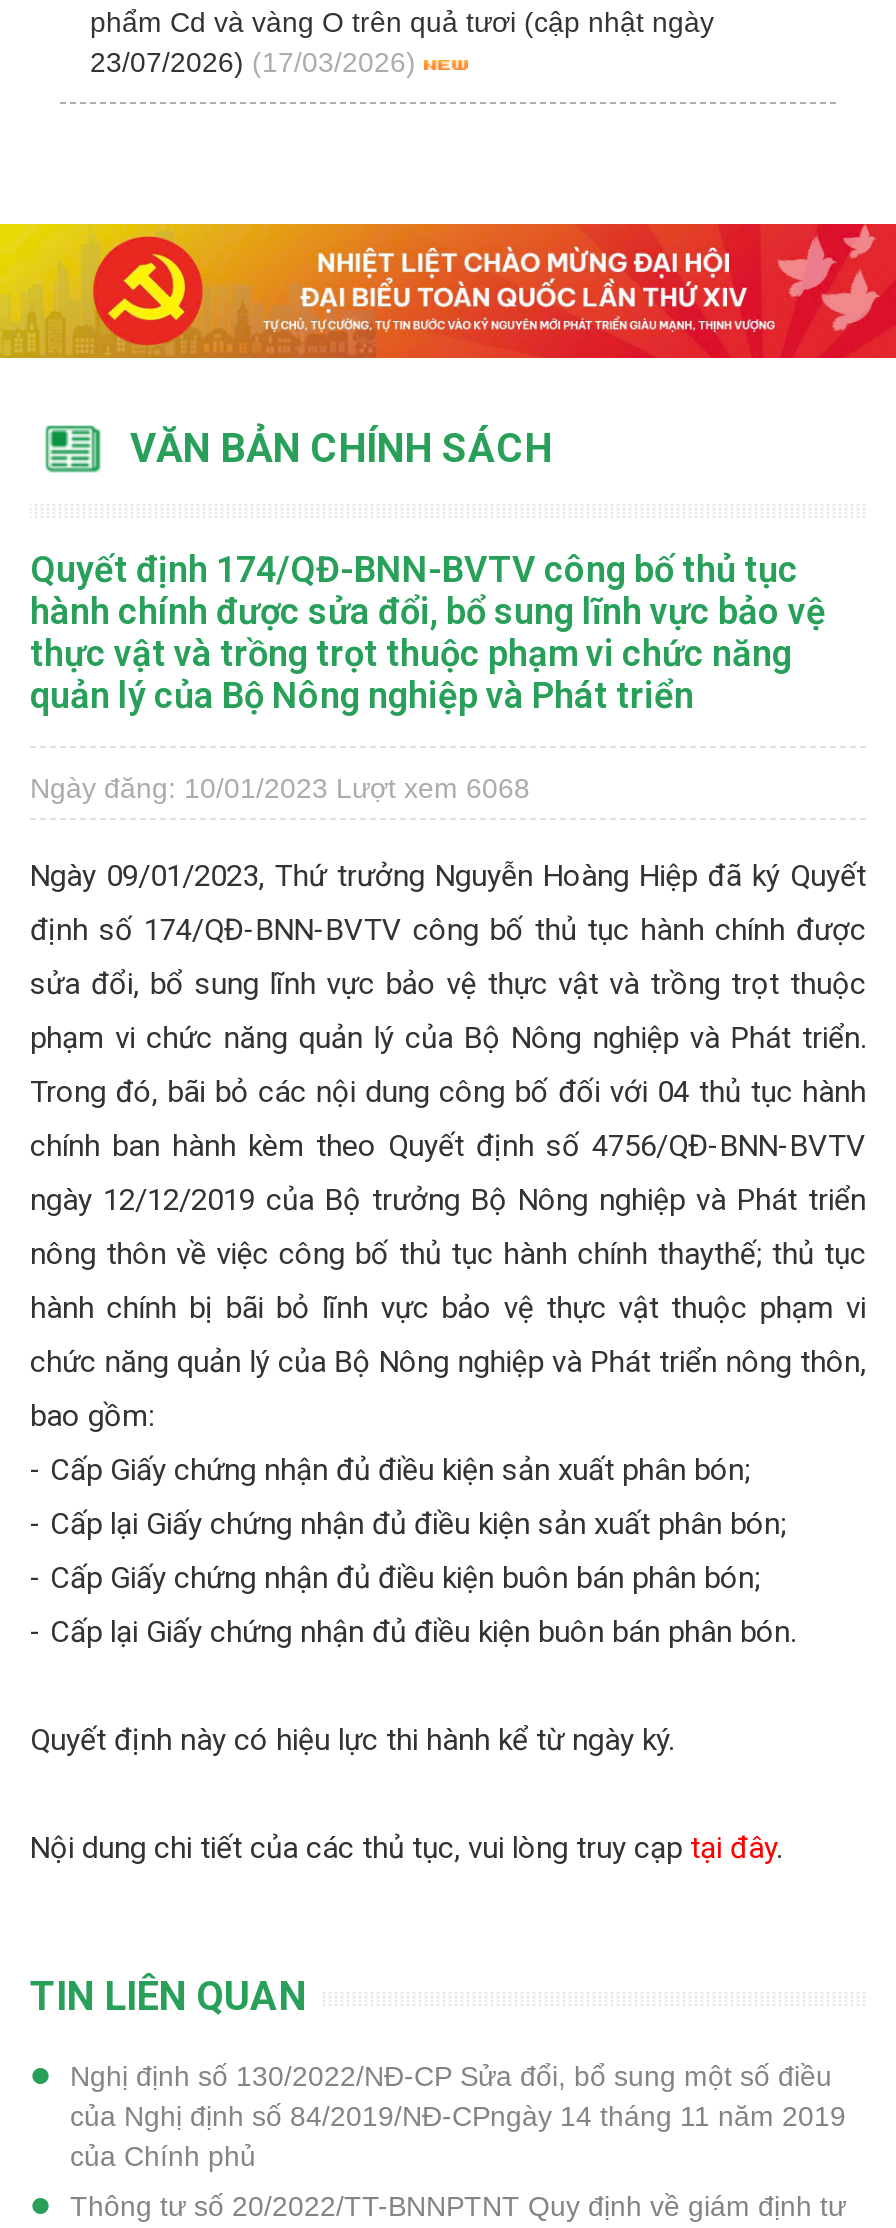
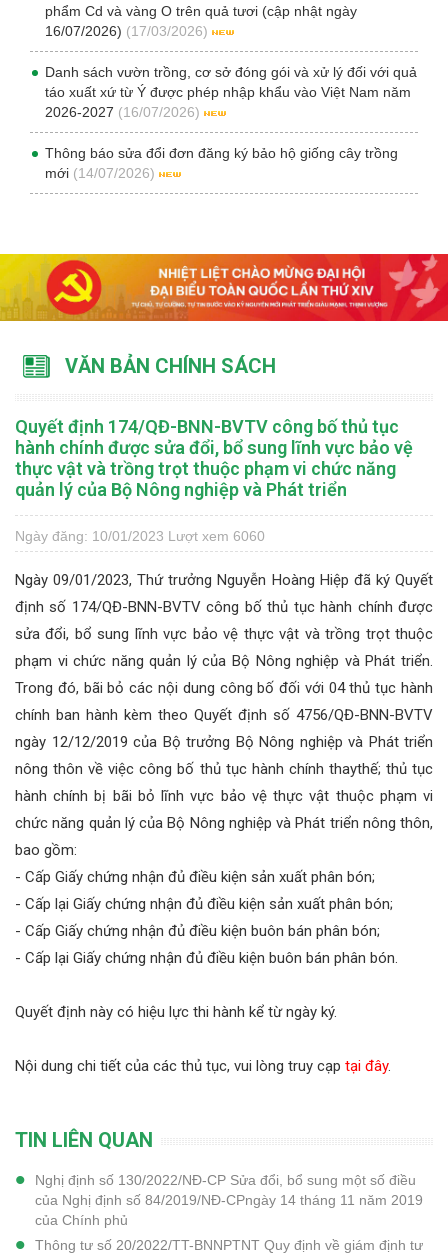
[90,46,416,78] 23/07/2026) (17/03/2026) -> [45,23,417,181] 16/07/2026) (17/03/2026) | Danh sách vườn trồng, cơ sở đóng gói và xử lý đối với quả | táo xuất xứ từ Ý được phép nhập khẩu vào Việt Nam năm | 2026-2027 (16/07/2026) | Thông báo sửa đổi đơn đăng ký bảo hộ giống cây trồng | mới (14/07/2026)
[30,772,530,804] Ngày đăng: 10/01/2023 Lượt xem 6068 -> [15,528,265,544] Ngày đăng: 10/01/2023 Lượt xem 6060

